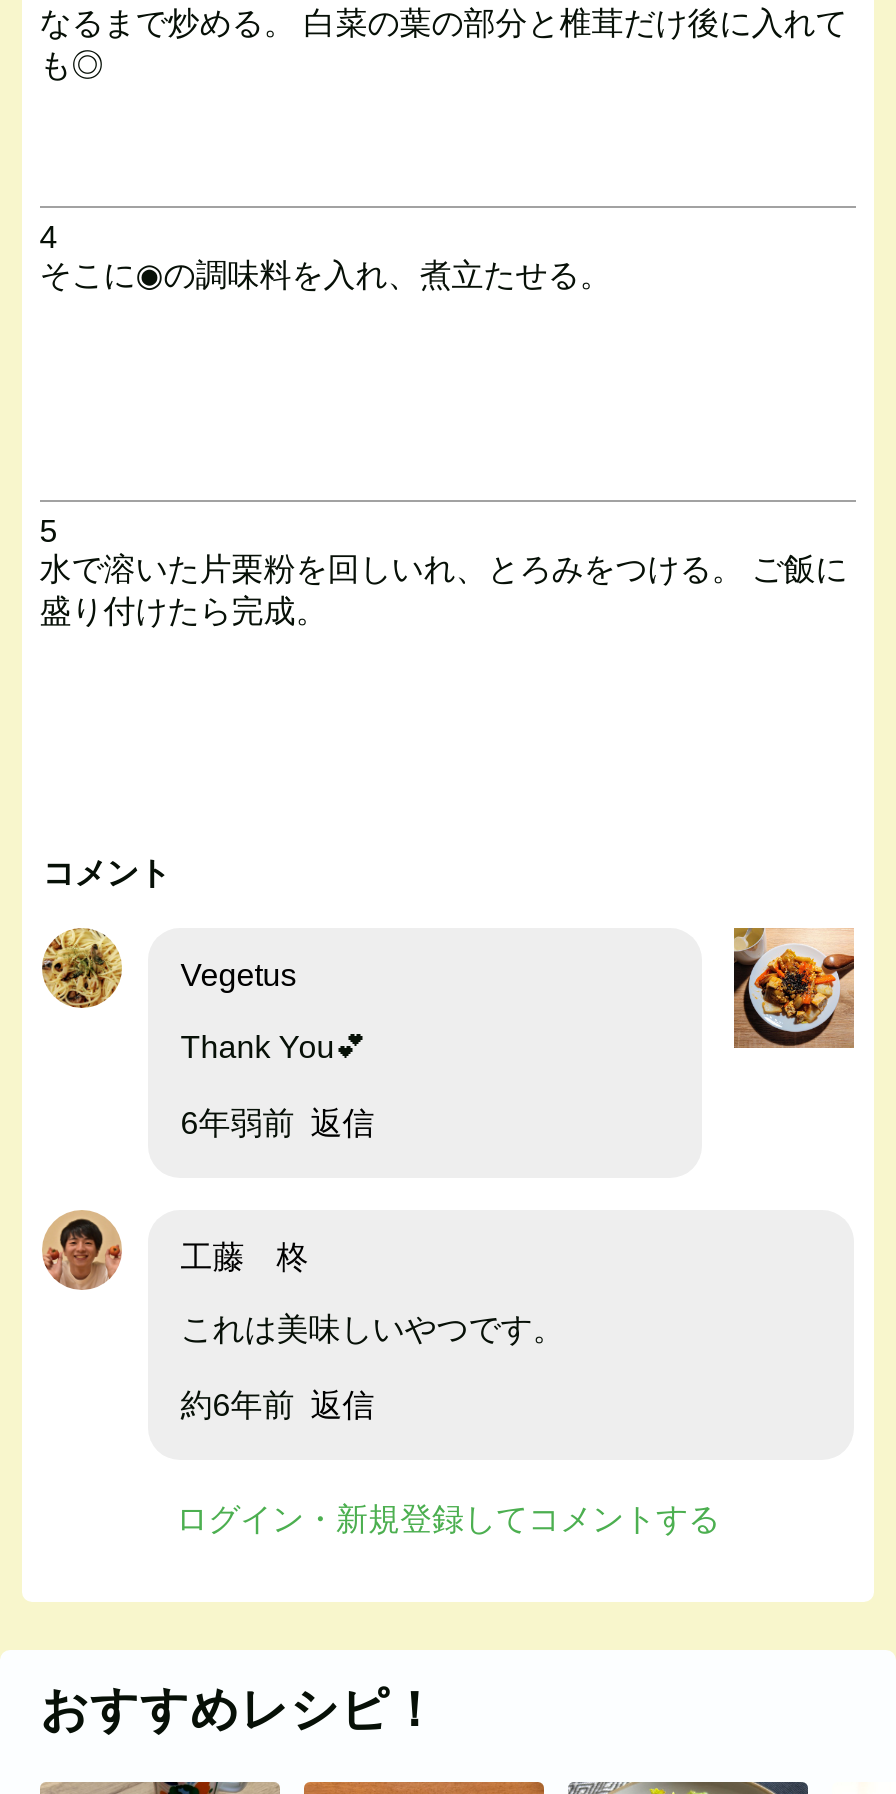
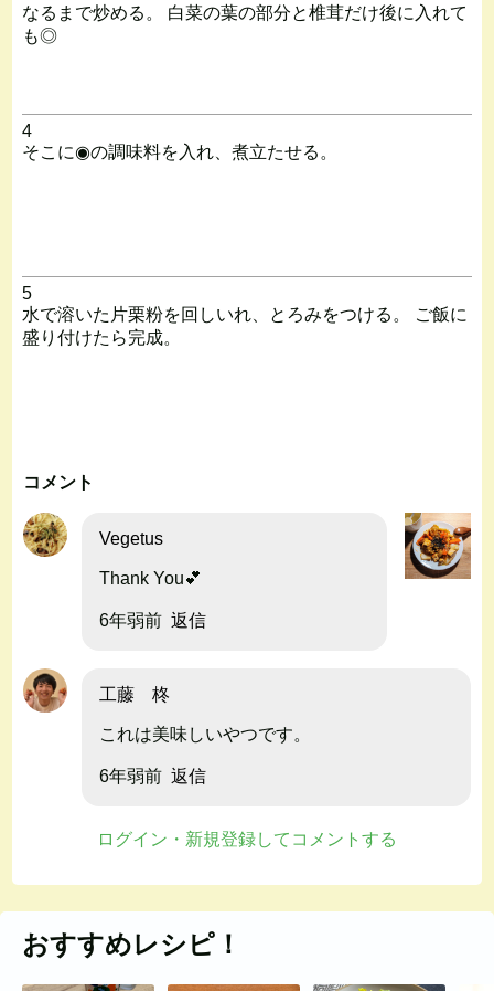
[180,1387,374,1421] 約6年前 返信 -> [99,766,206,785] 6年弱前 返信

